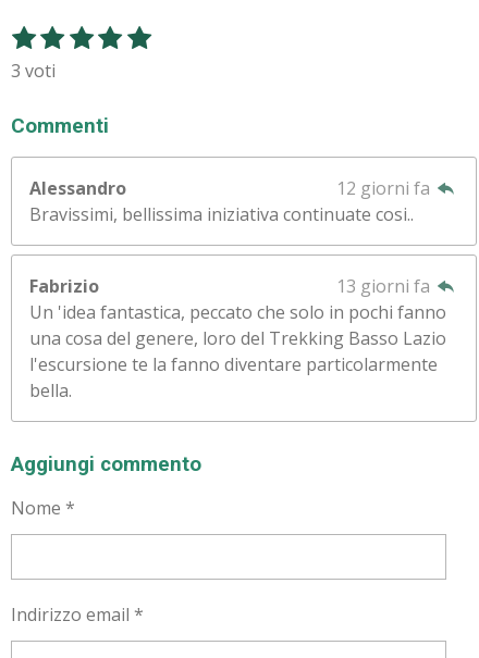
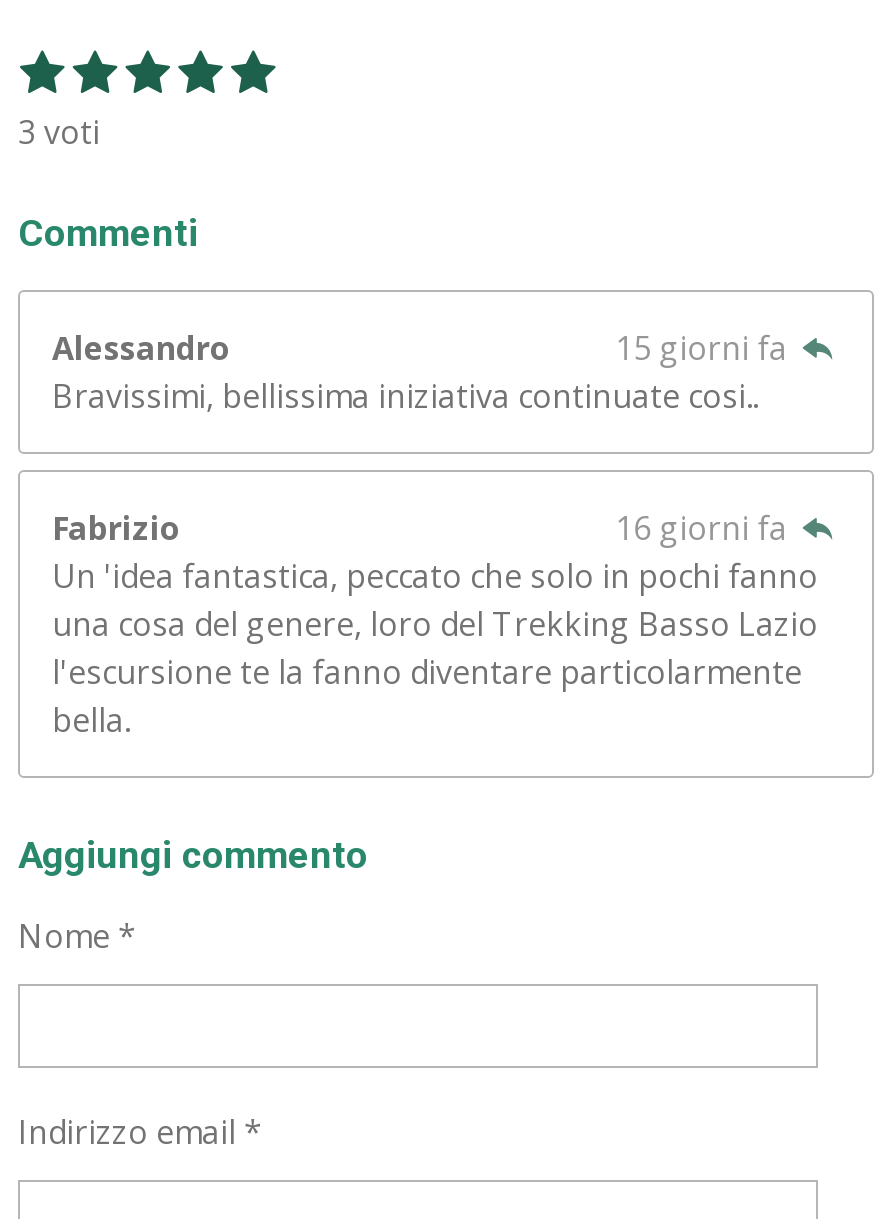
[336,176,434,200] 12 giorni fa -> [615,326,795,370] 15 giorni fa
[336,274,434,298] 13 giorni fa -> [615,506,795,550] 16 giorni fa

